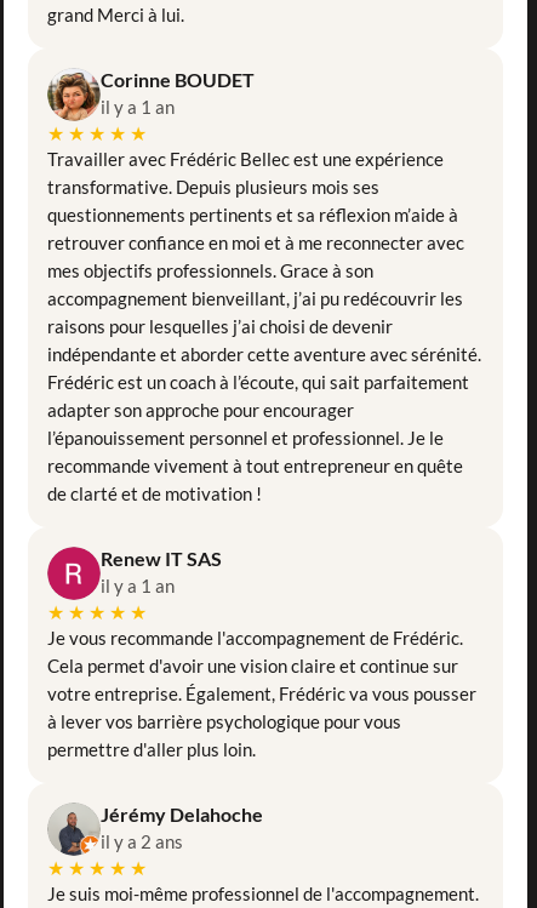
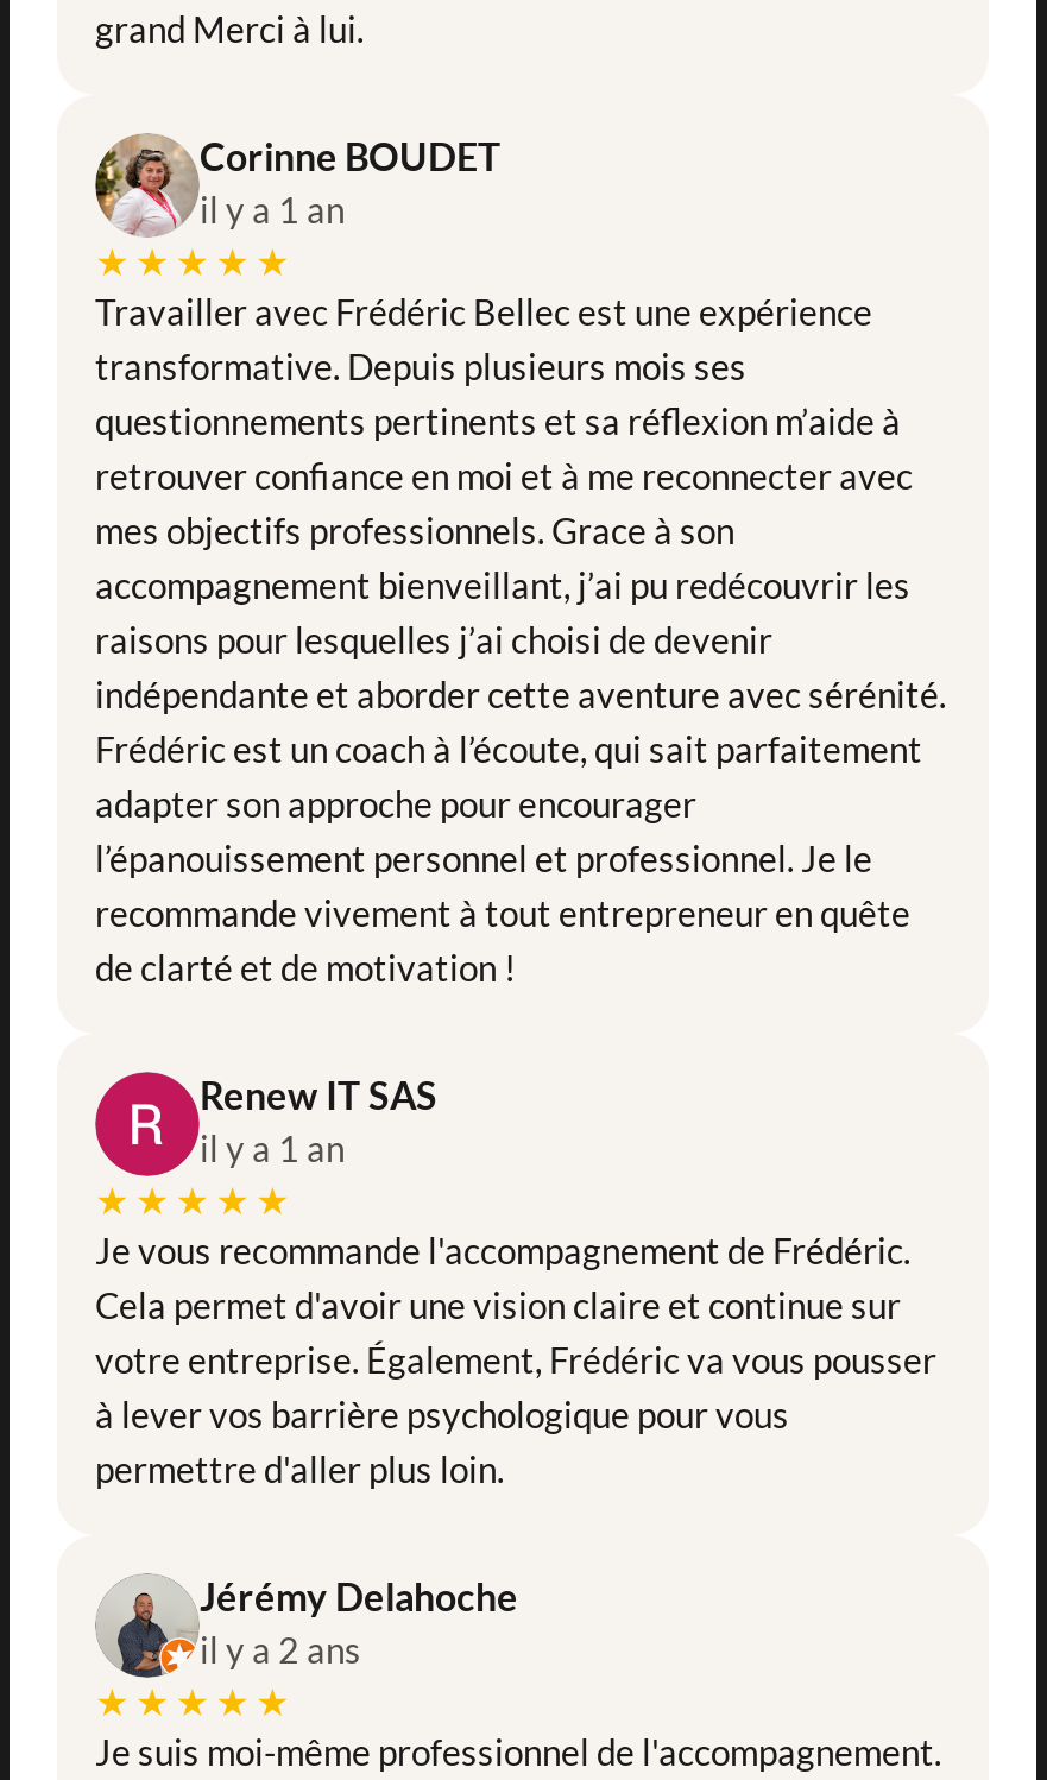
[48,69,97,119] [image] -> [95,133,193,233] [image]

